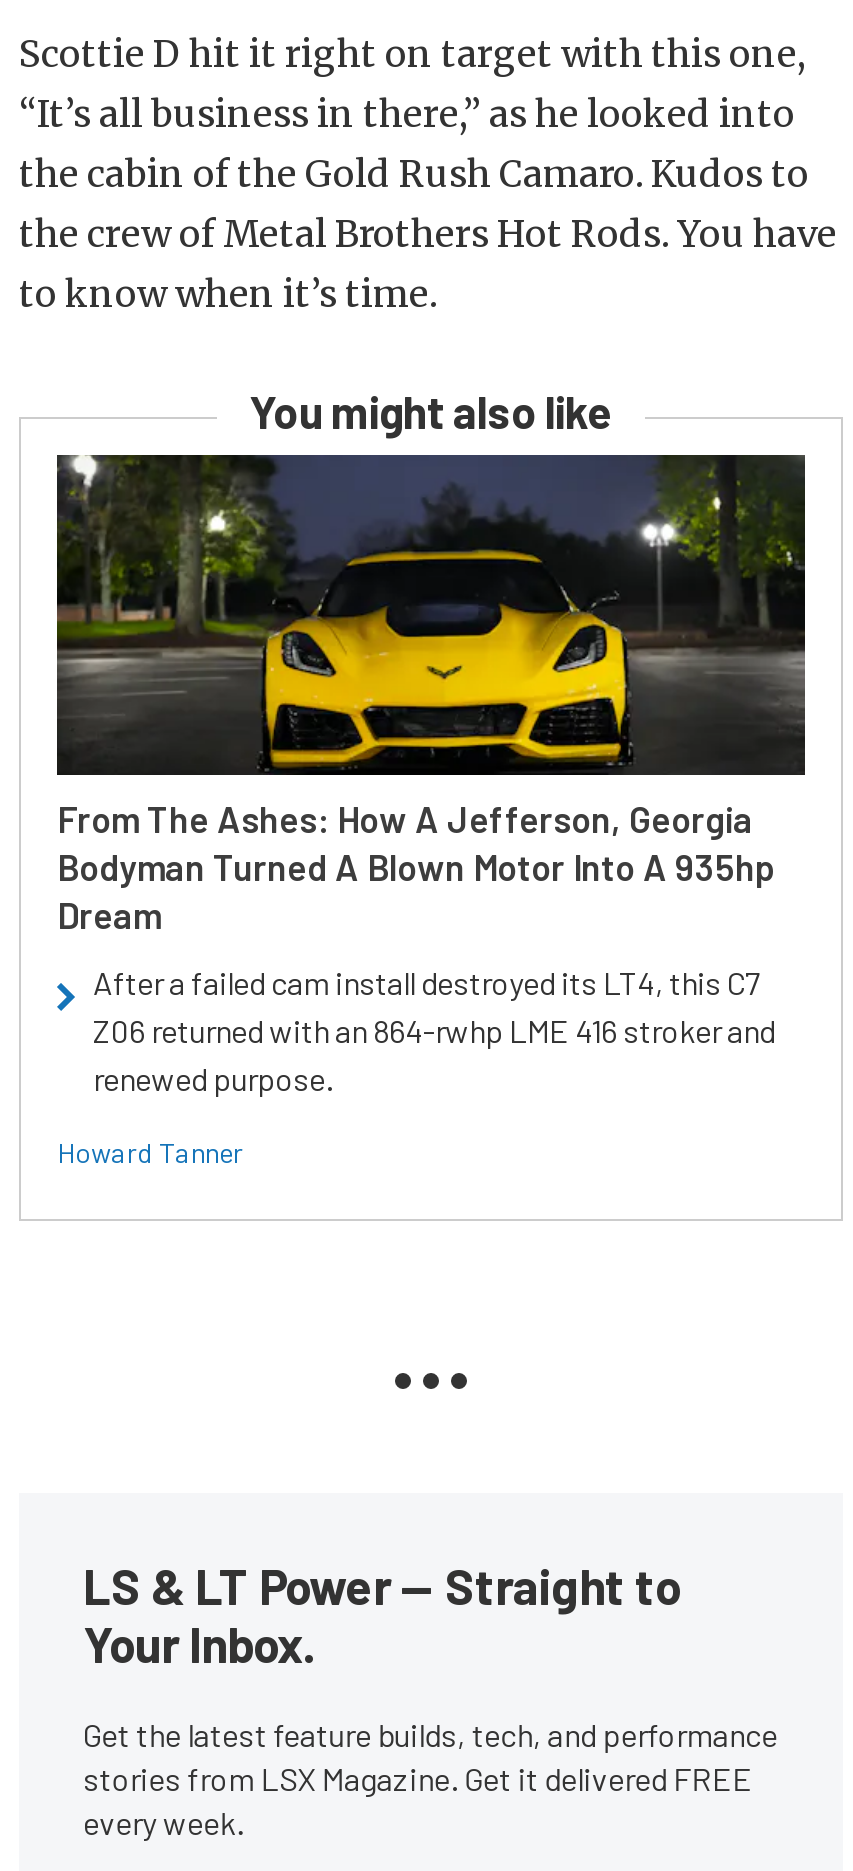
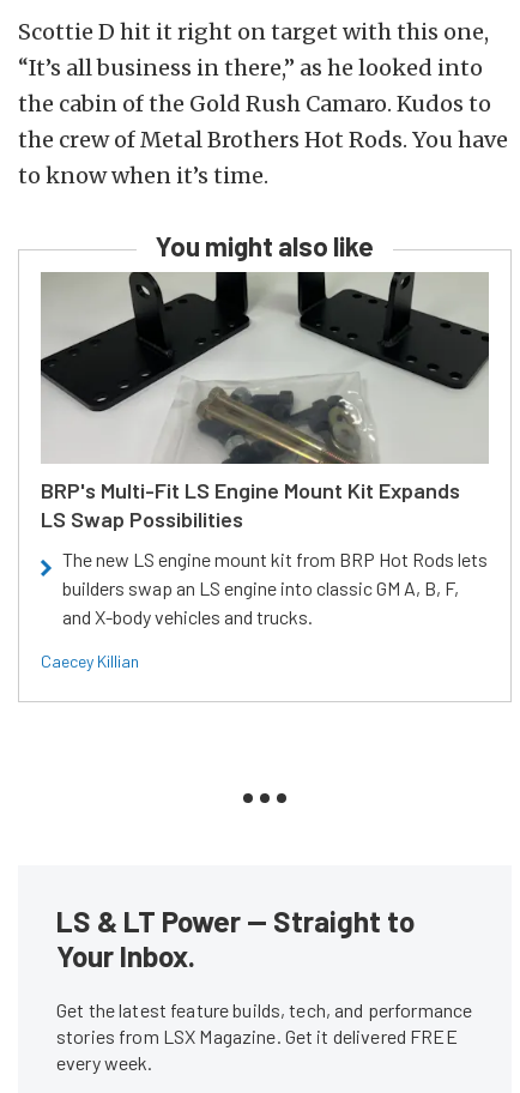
[55,454,805,936] [image] | From The Ashes: How A Jefferson, Georgia | Bodyman Turned A Blown Motor Into A 935hp | Dream -> [41,271,489,532] [image] | BRP's Multi-Fit LS Engine Mount Kit Expands | LS Swap Possibilities
[93,962,775,1096] After a failed cam install destroyed its LT4, this C7 | Z06 returned with an 864-rwhp LME 416 stroker and | renewed purpose. -> [62,548,488,628] The new LS engine mount kit from BRP Hot Rods lets | builders swap an LS engine into classic GM A, B, F, | and X-body vehicles and trucks.
[57,1134,243,1168] Howard Tanner -> [41,651,139,671] Caecey Killian

